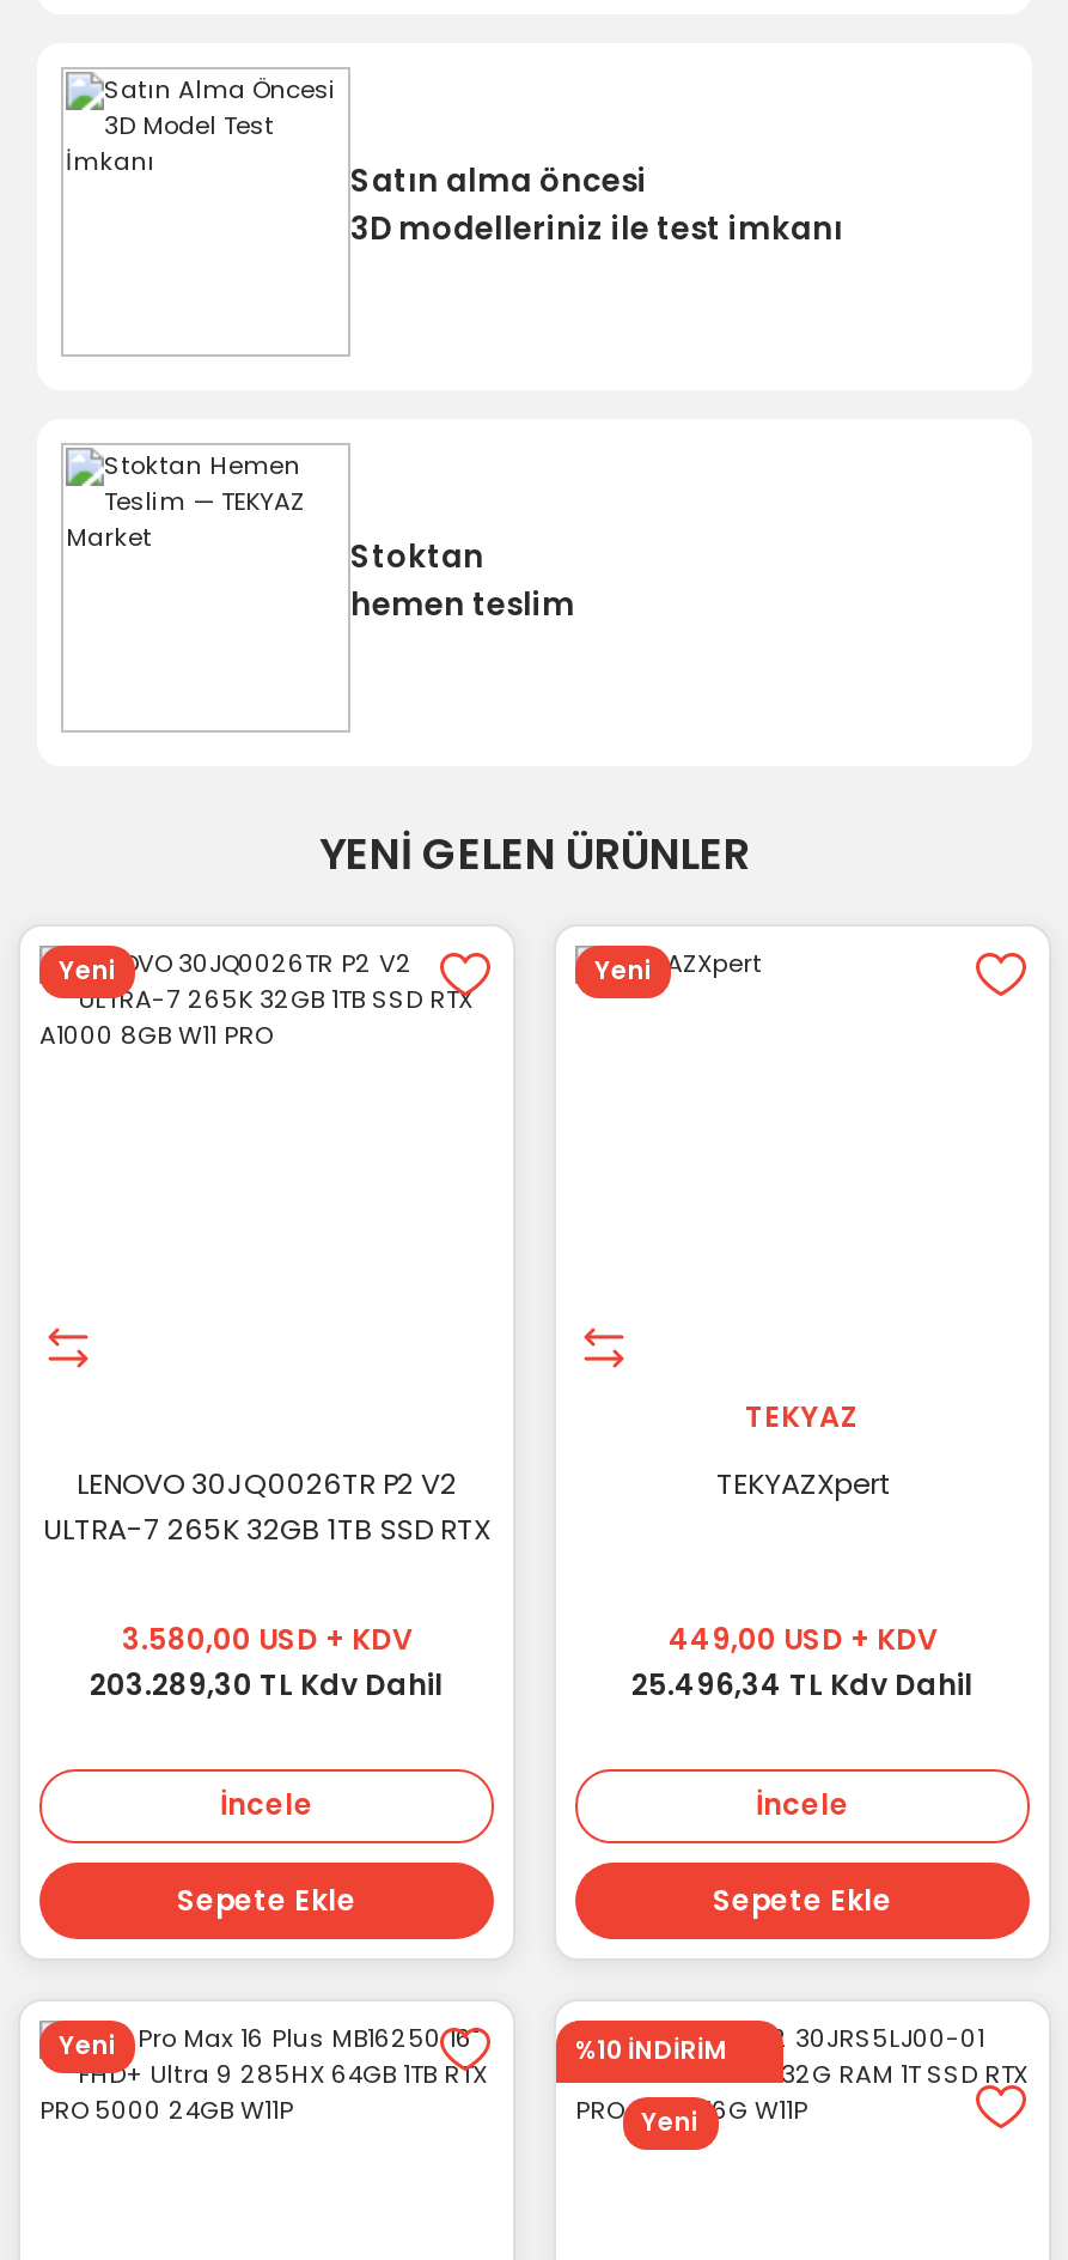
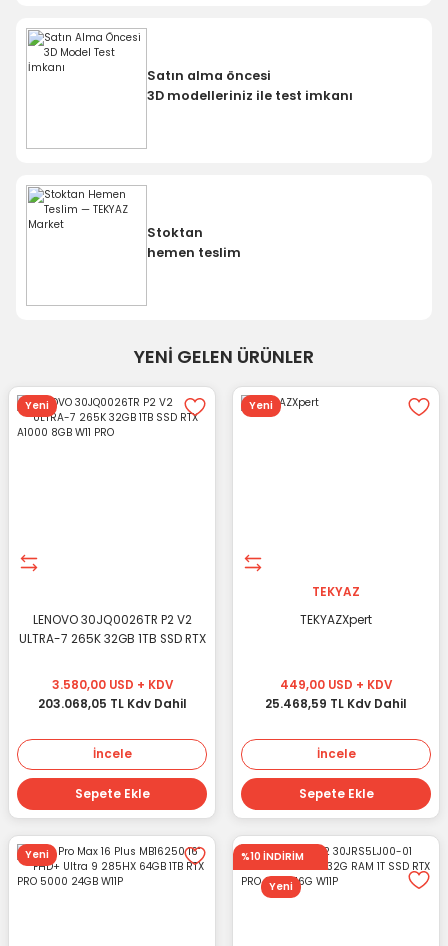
[90,1665,444,1704] 203.289,30 TL Kdv Dahil -> [37,696,186,712] 203.068,05 TL Kdv Dahil
[631,1665,974,1704] 25.496,34 TL Kdv Dahil -> [265,696,407,712] 25.468,59 TL Kdv Dahil

